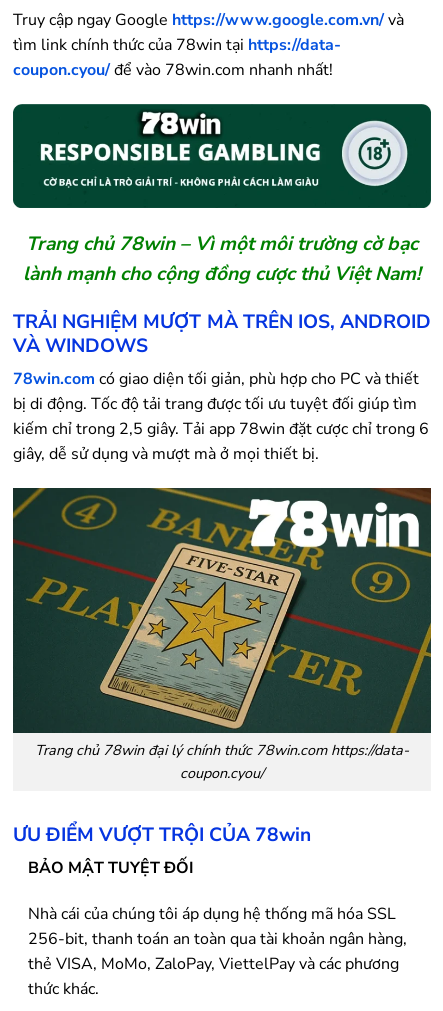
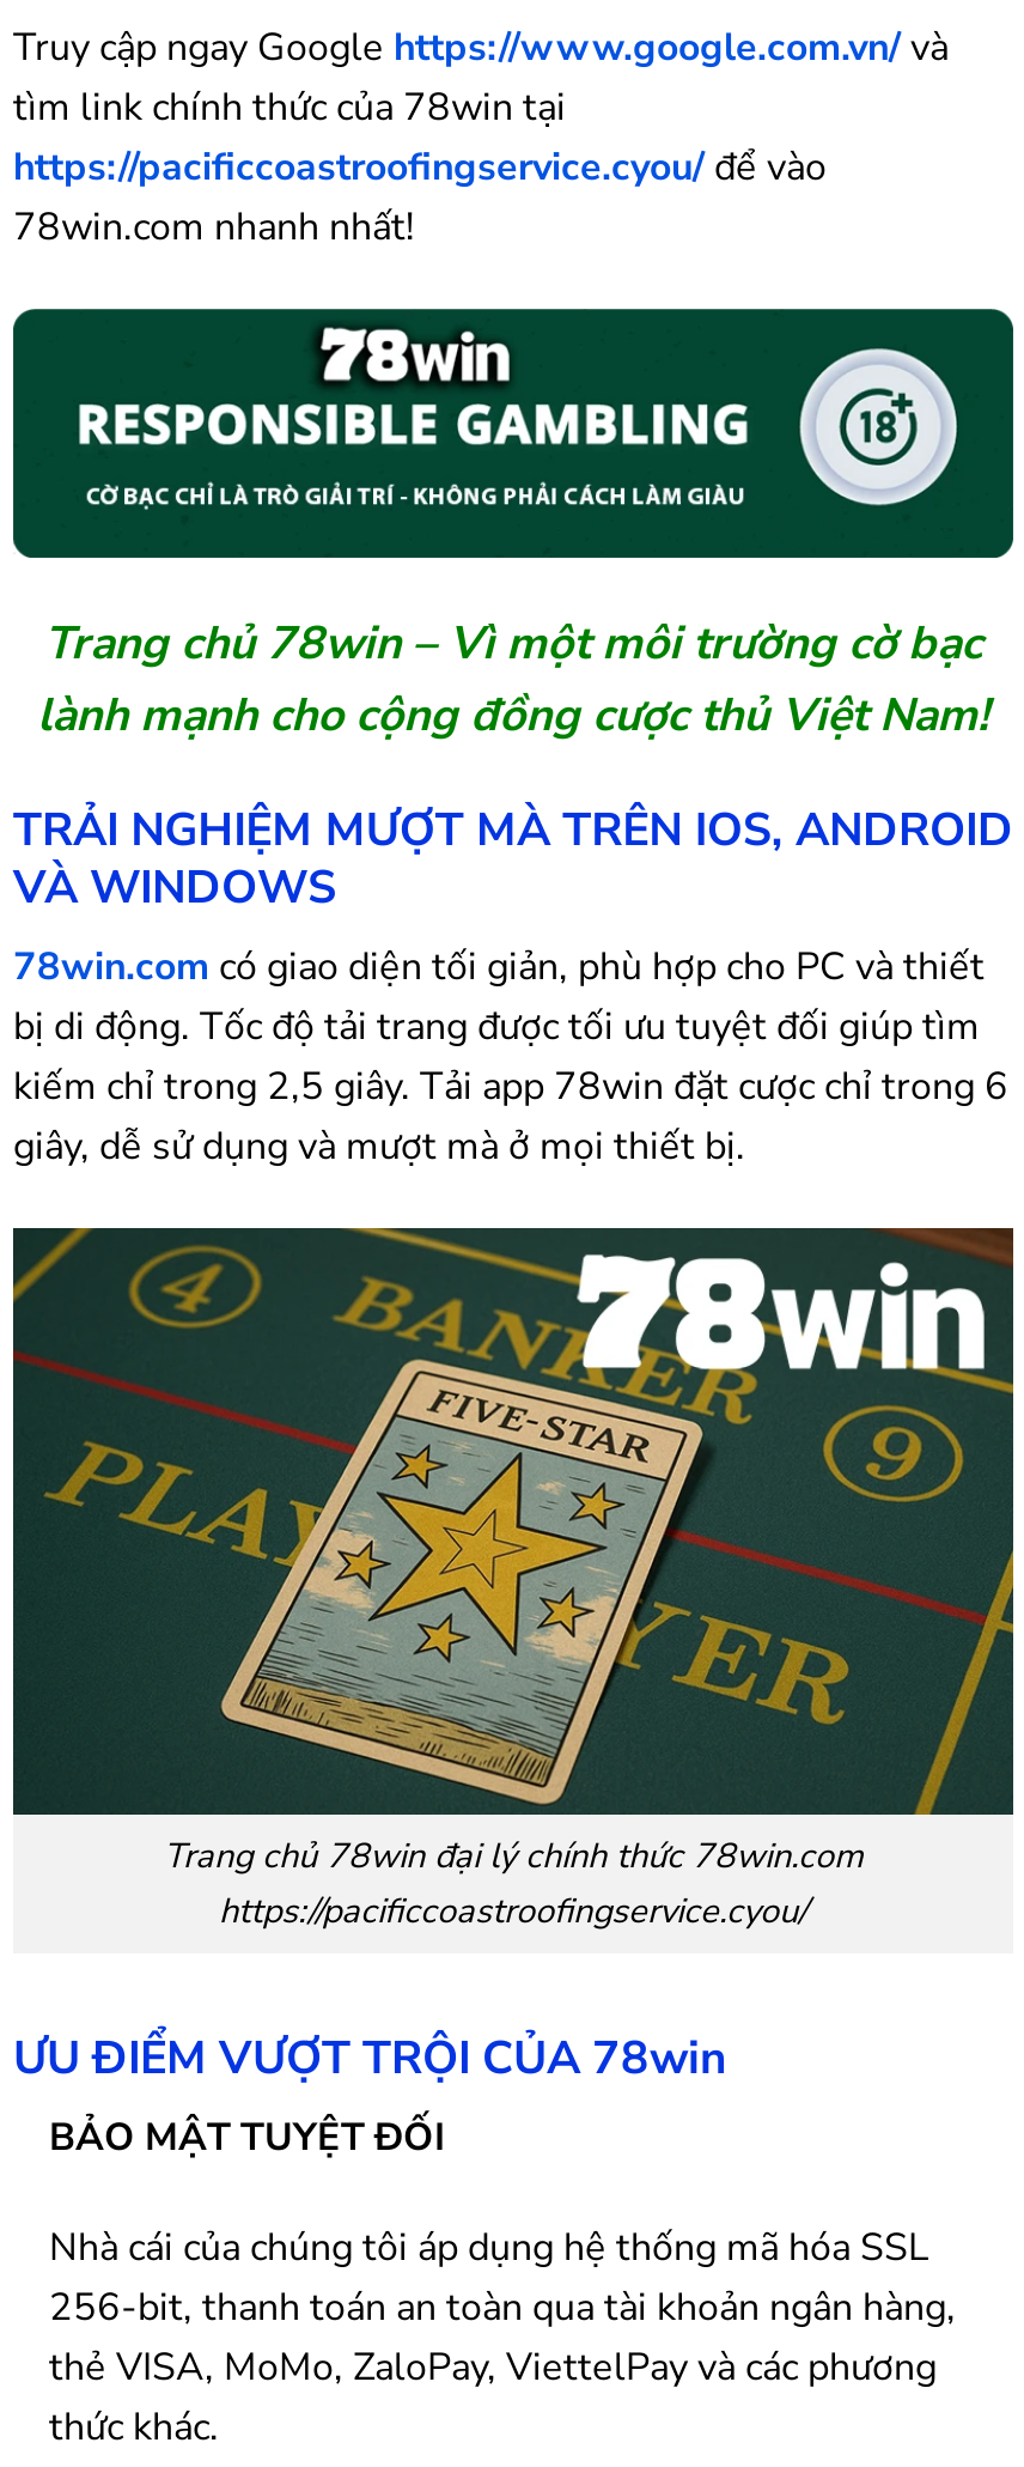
[13,34,341,81] tìm link chính thức của 78win tại https://data- | coupon.cyou/ để vào 78win.com nhanh nhất! -> [13,81,827,254] tìm link chính thức của 78win tại | https://pacificcoastroofingservice.cyou/ để vào | 78win.com nhanh nhất!
[35,740,409,783] Trang chủ 78win đại lý chính thức 78win.com https://data- | coupon.cyou/ -> [164,1831,863,1934] Trang chủ 78win đại lý chính thức 78win.com | https://pacificcoastroofingservice.cyou/

